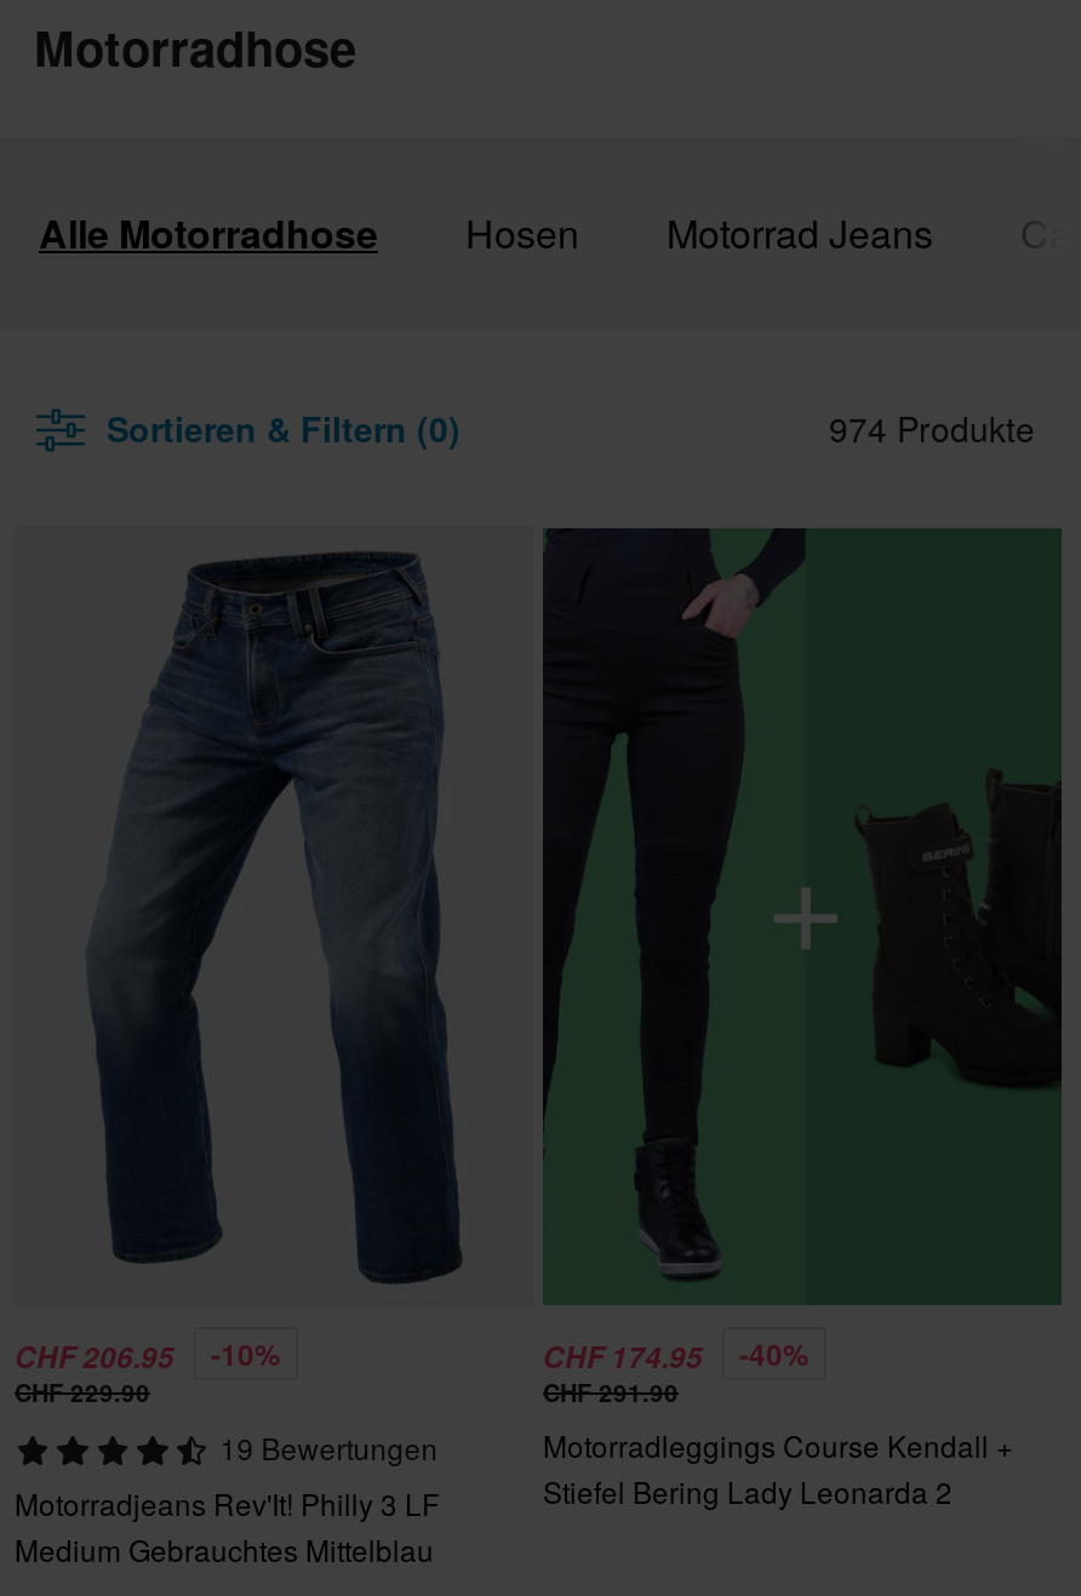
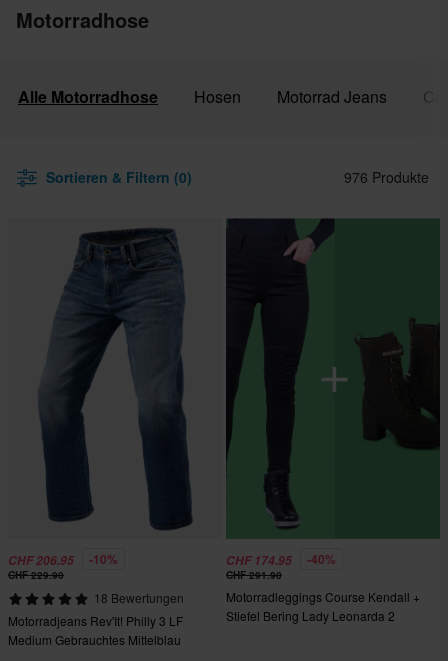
[829,404,1035,452] 974 Produkte -> [344,167,429,187] 976 Produkte
[220,1426,438,1468] 19 Bewertungen -> [93,589,183,606] 18 Bewertungen

